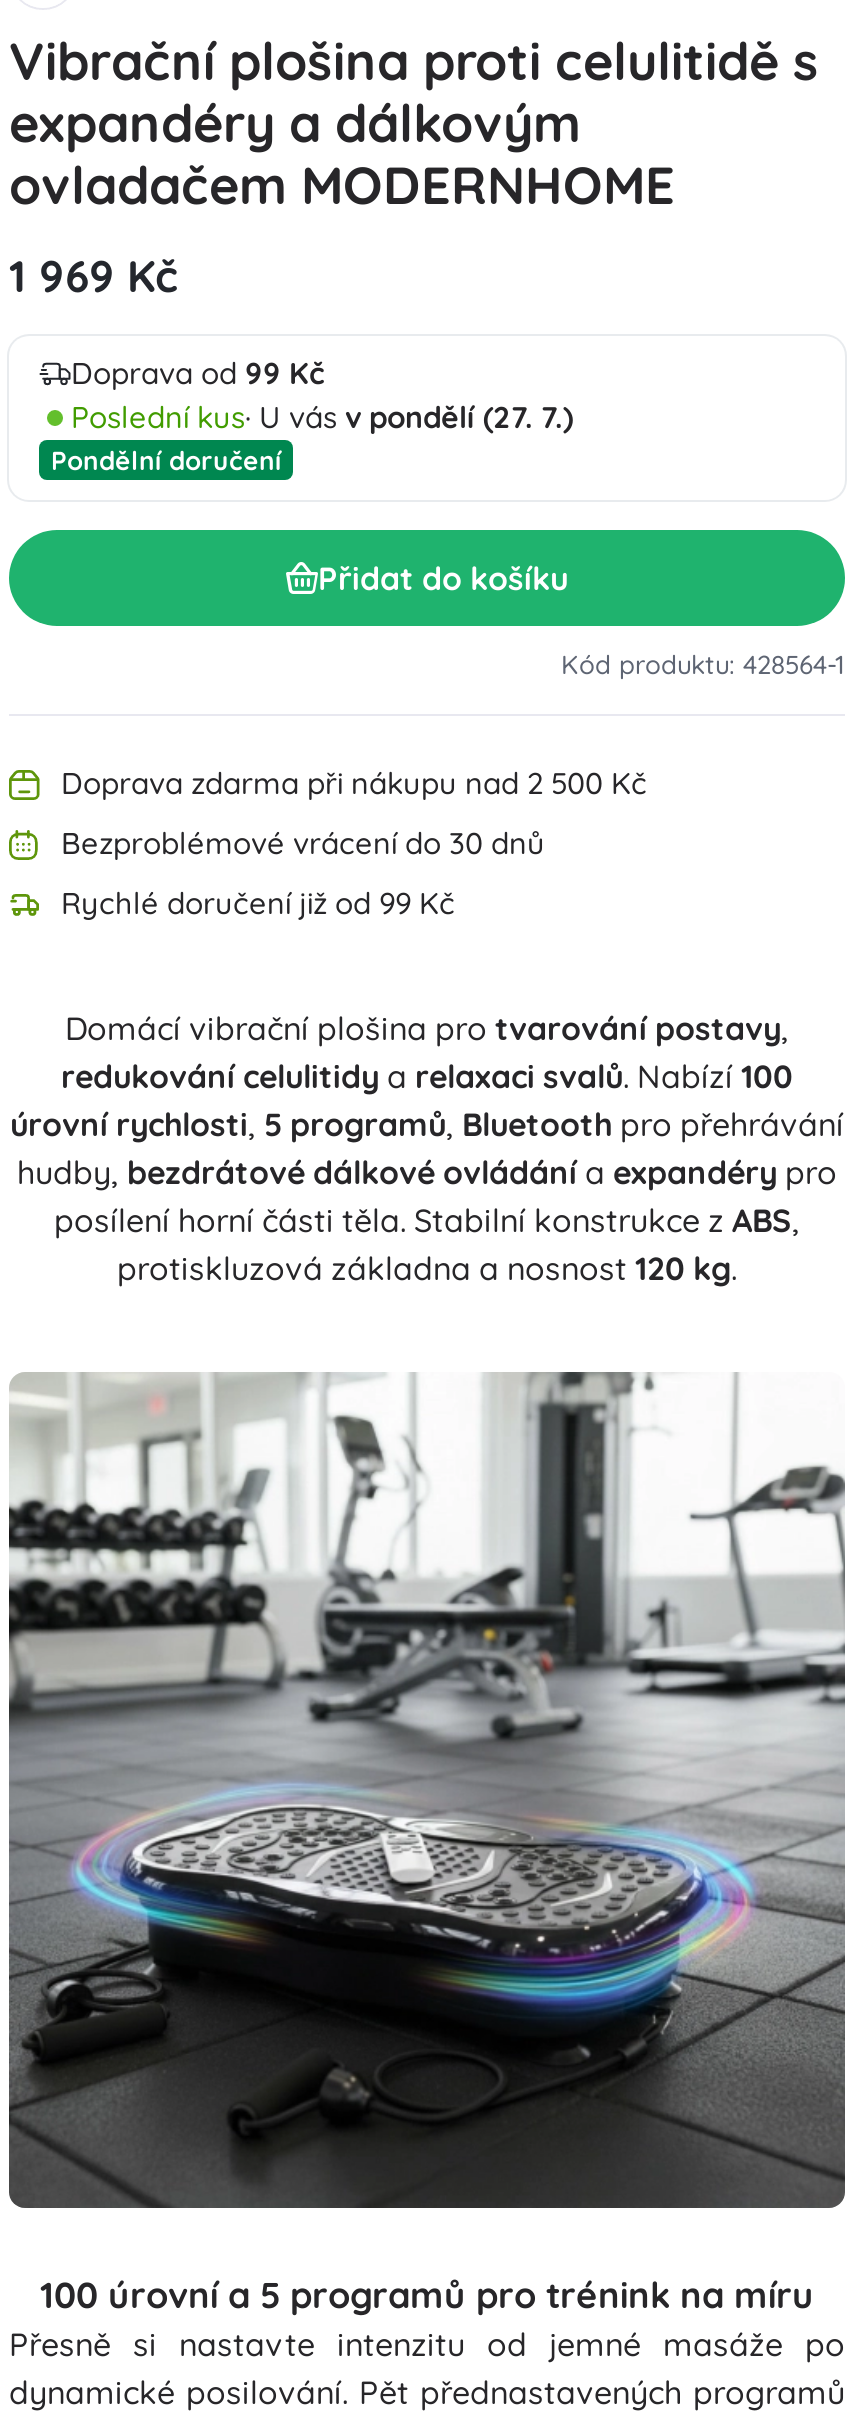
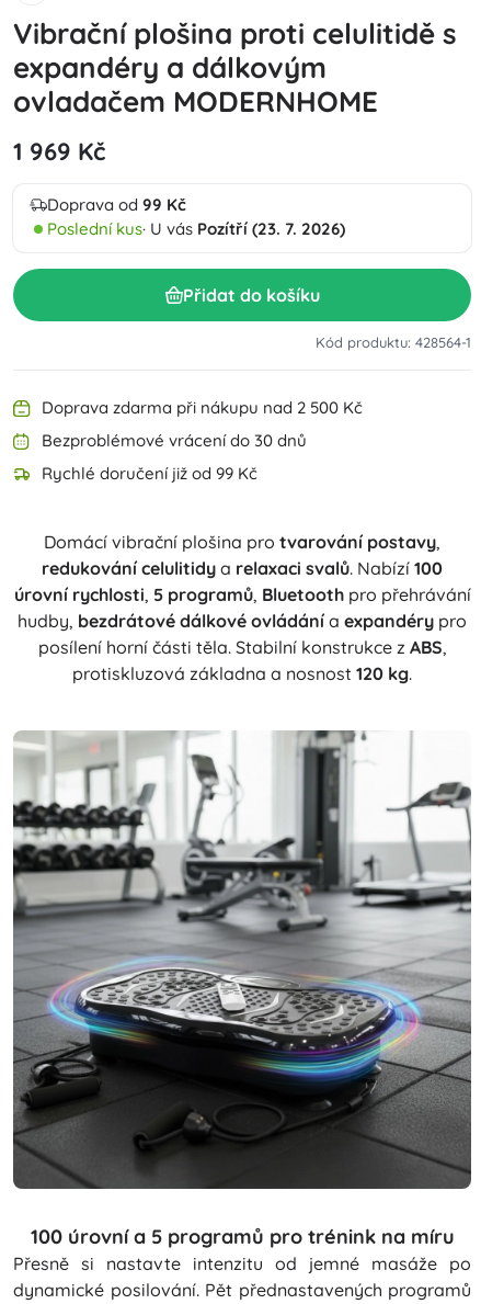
[51,398,573,476] Poslední kus · U vás v pondělí (27. 7.) | Pondělní doručení -> [47,218,345,239] Poslední kus · U vás Pozítří (23. 7. 2026)

